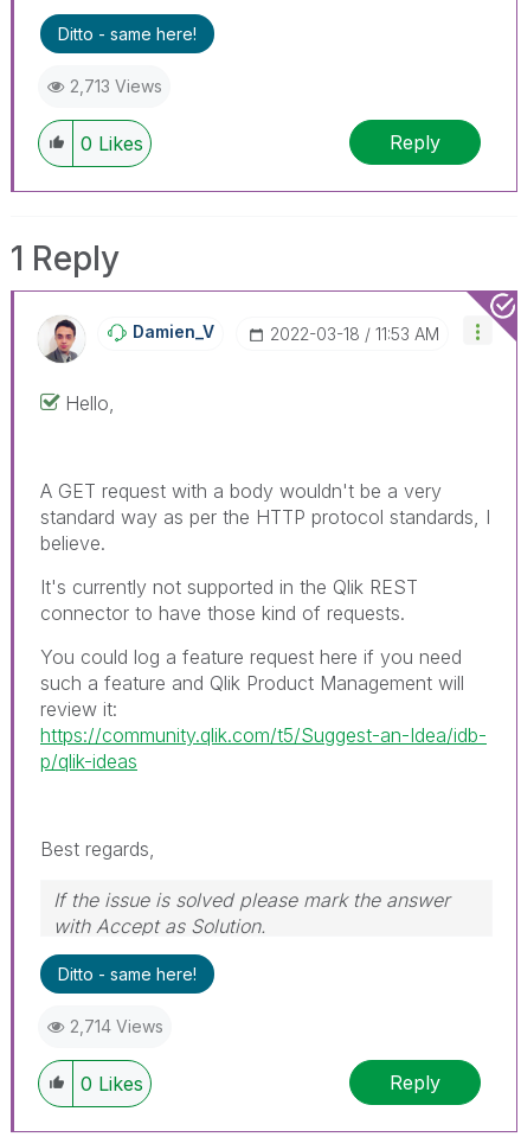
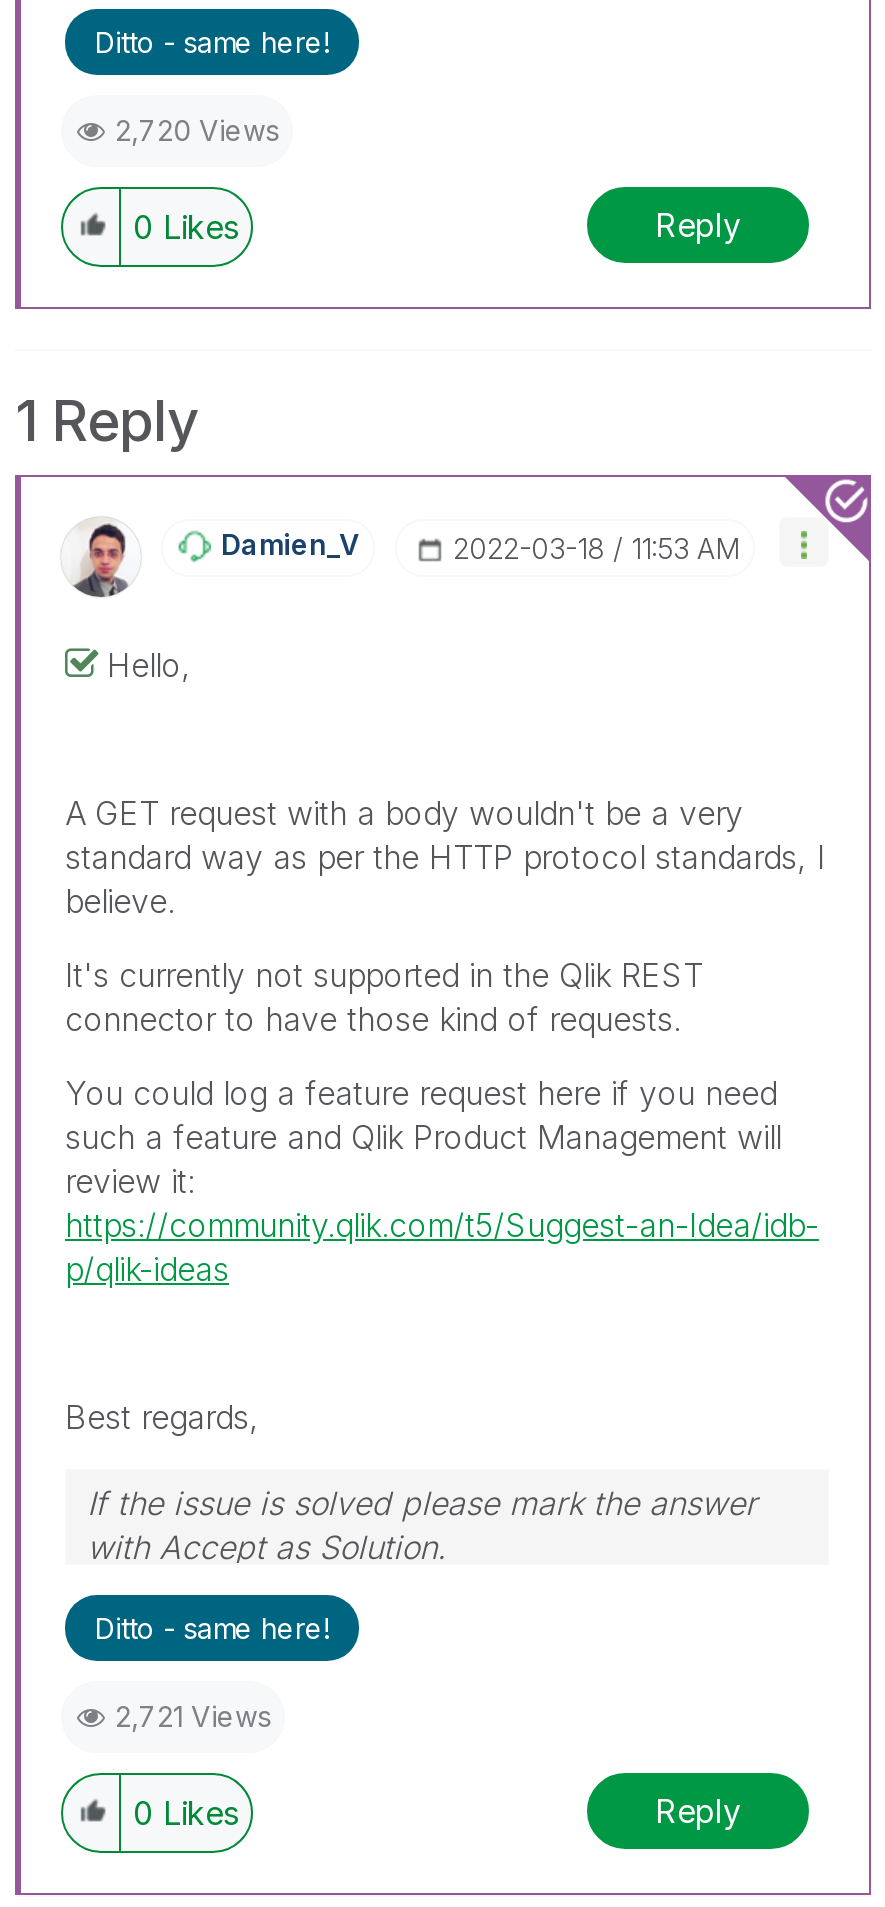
[70,76,162,96] 2,713 Views -> [115,113,279,147] 2,720 Views
[70,1016,163,1036] 2,714 Views -> [115,1699,271,1733] 2,721 Views

